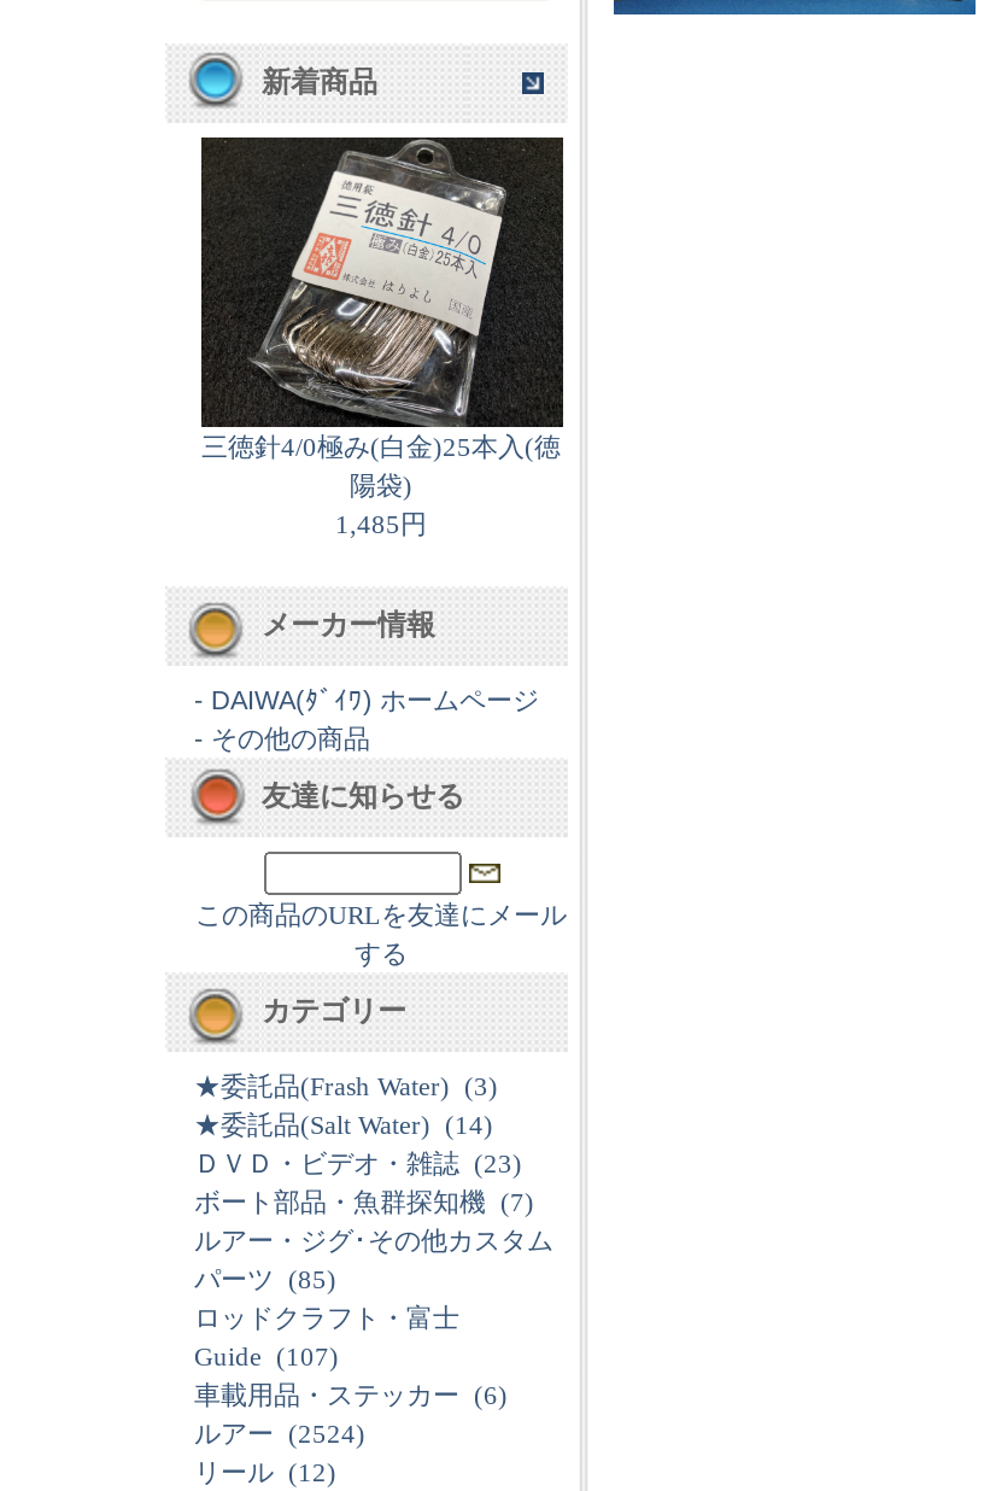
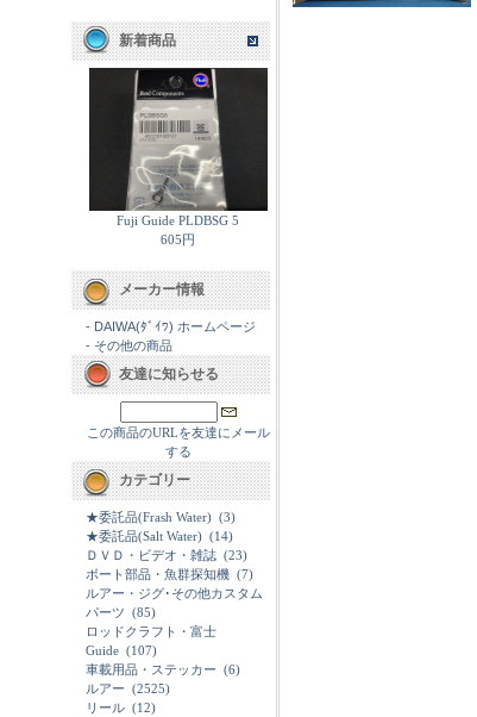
[201,138,561,538] [image] | 三徳針4/0極み(白金)25本入(徳 | 陽袋) | 1,485円 -> [117,68,239,247] [image] | Fuji Guide PLDBSG 5 | 605円
[194,1419,365,1448] ルアー(2524) -> [86,681,170,696] ルアー(2525)

